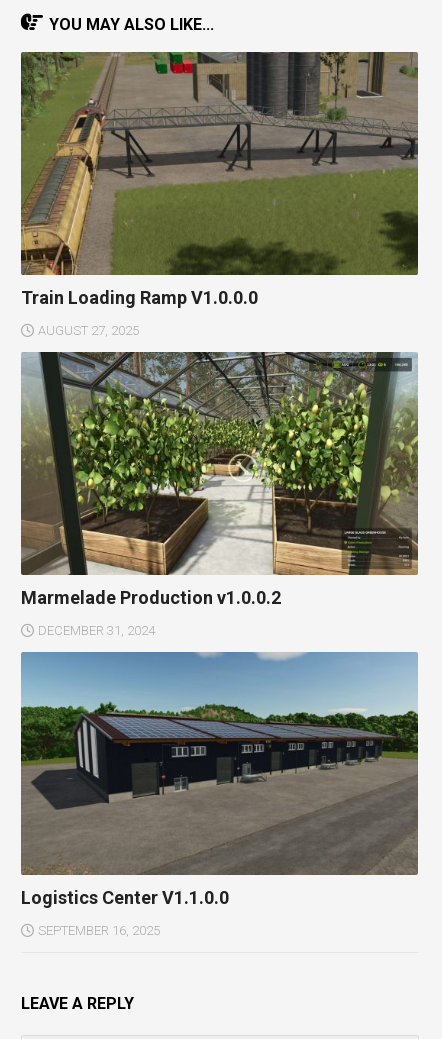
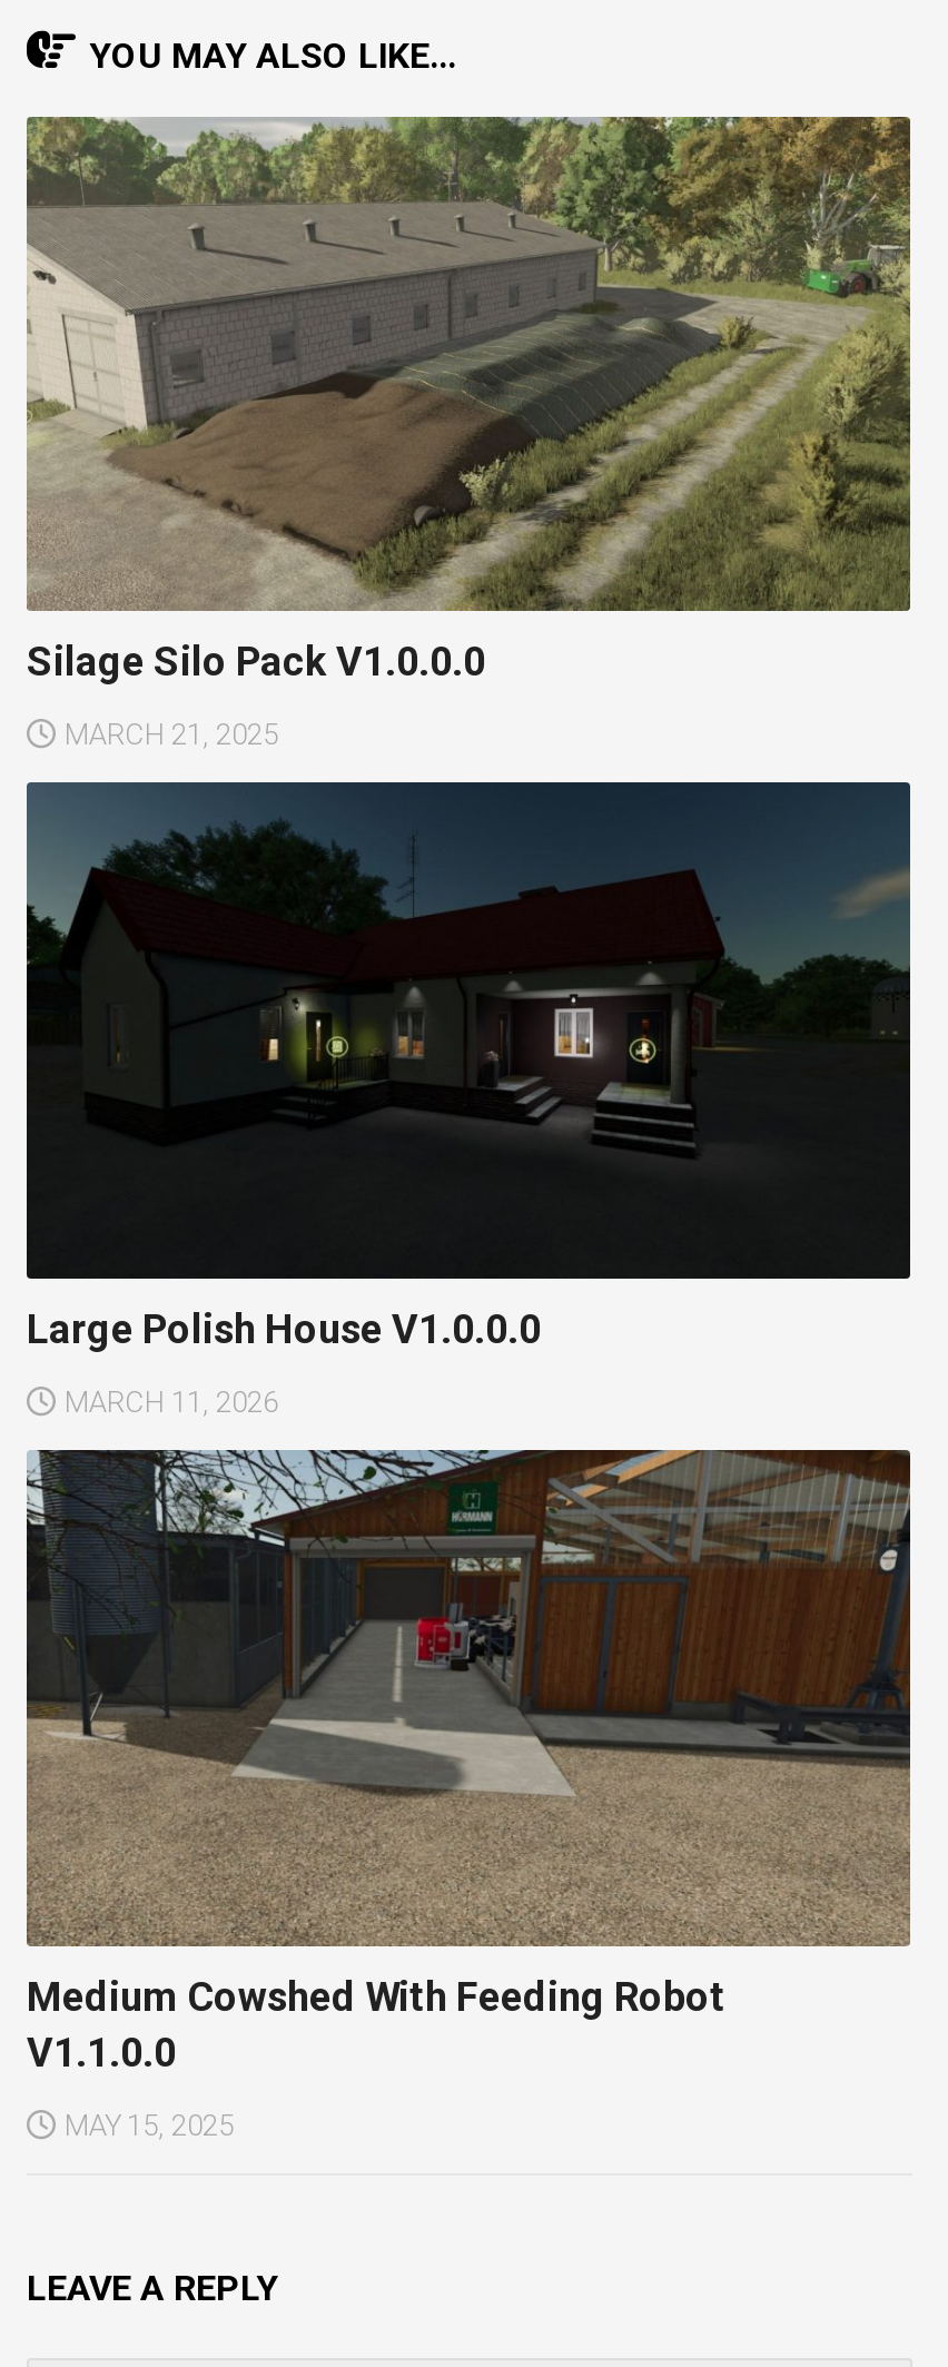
[21,51,418,308] [image] | Train Loading Ramp V1.0.0.0 -> [27,115,910,685] [image] | Silage Silo Pack V1.0.0.0
[38,323,139,338] AUGUST 27, 2025 -> [65,719,278,752] MARCH 21, 2025
[20,351,419,608] [image] | Marmelade Production v1.0.0.2 -> [24,780,912,1353] [image] | Large Polish House V1.0.0.0
[38,623,155,638] DECEMBER 31, 2024 -> [65,1386,278,1420] MARCH 11, 2026
[20,651,418,908] [image] | Logistics Center V1.1.0.0 -> [24,1448,912,2076] [image] | Medium Cowshed With Feeding Robot | V1.1.0.0
[38,923,160,938] SEPTEMBER 16, 2025 -> [65,2109,234,2143] MAY 15, 2025

